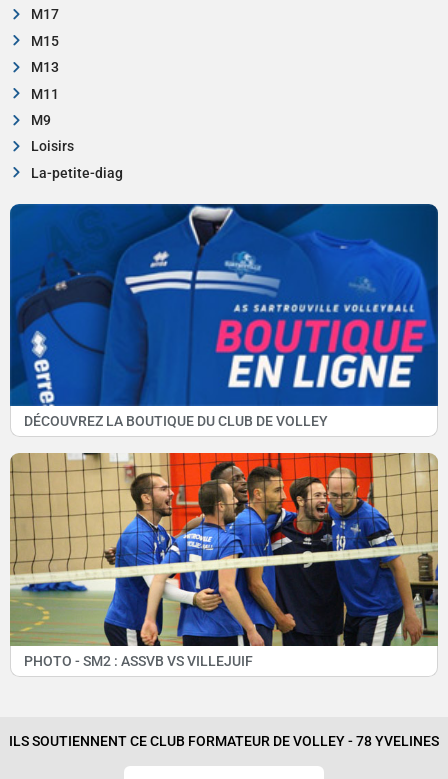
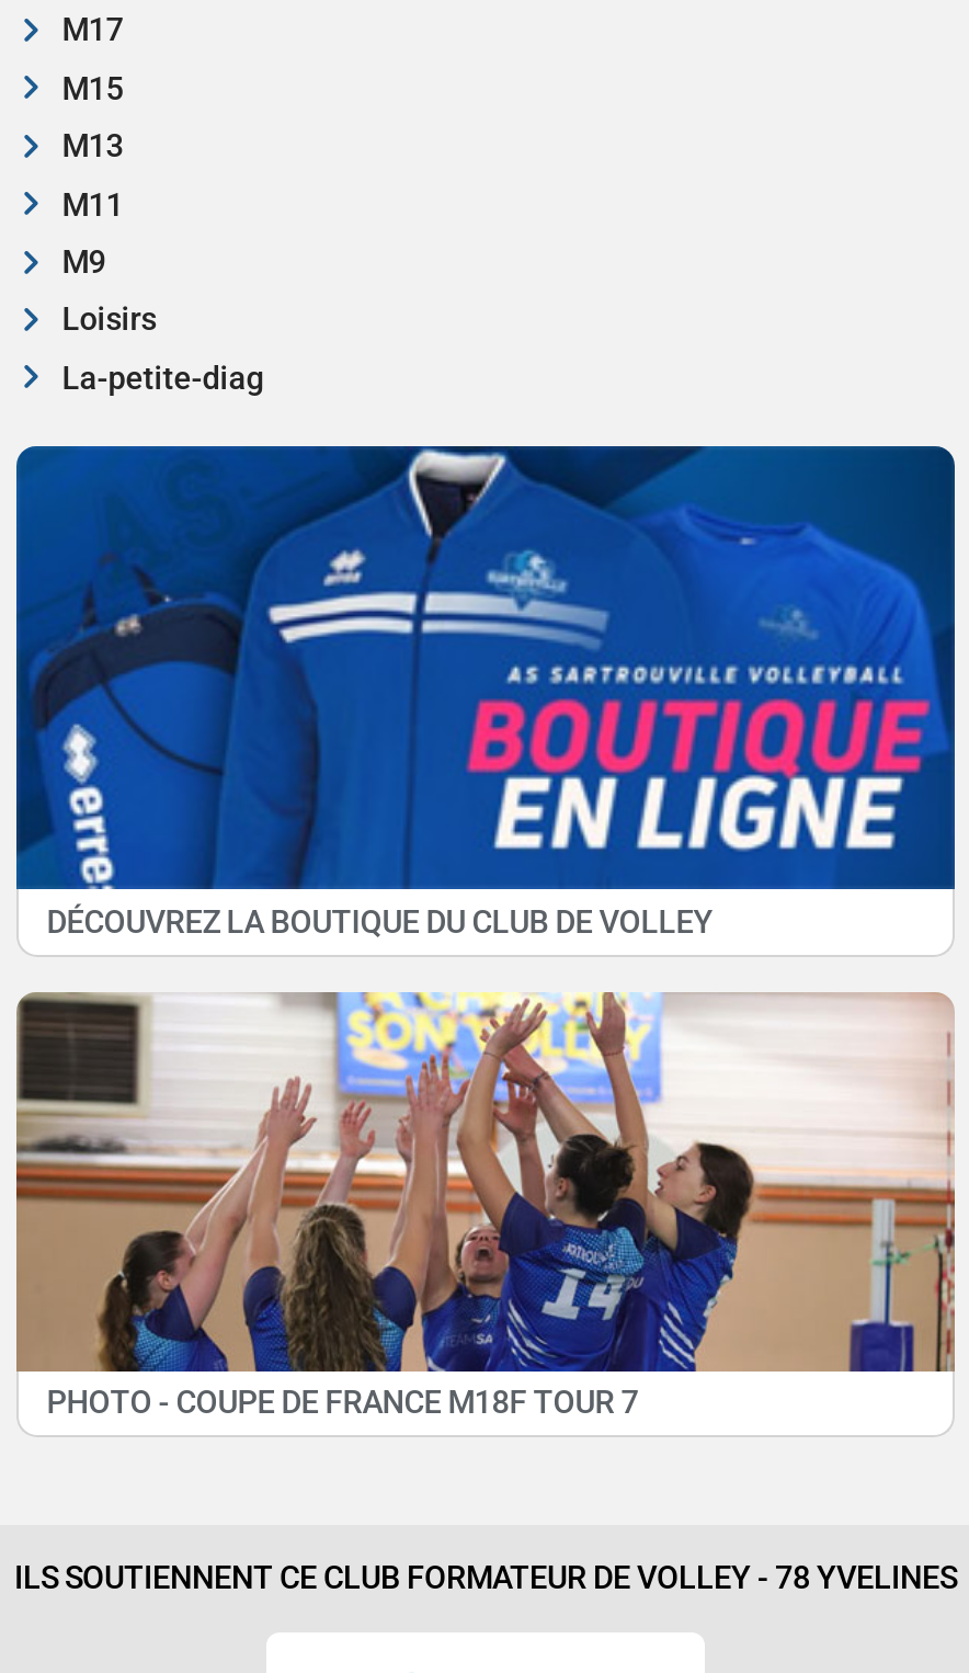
[10,452,439,670] [image] | PHOTO - SM2 : ASSVB VS VILLEJUIF -> [16,992,957,1422] [image] | PHOTO - COUPE DE FRANCE M18F TOUR 7

